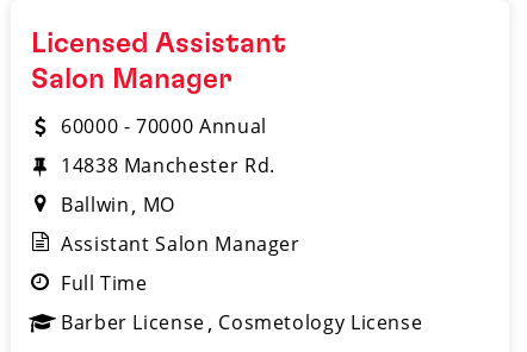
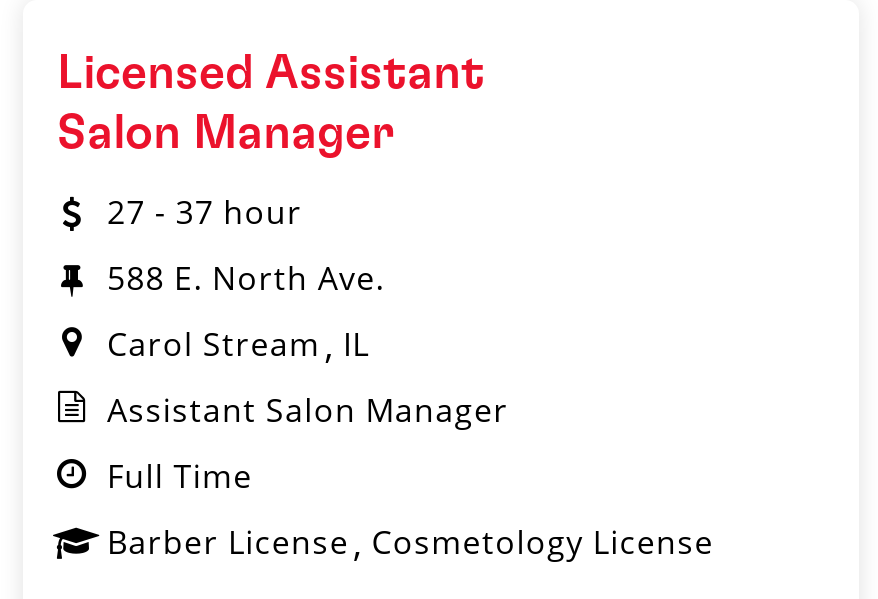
[61,113,267,139] 60000 - 70000 Annual -> [107,190,302,234] 27 - 37 hour
[61,152,275,178] 14838 Manchester Rd. -> [107,256,385,300] 588 E. North Ave.
[61,191,175,218] Ballwin MO -> [107,322,369,366] Carol Stream IL

